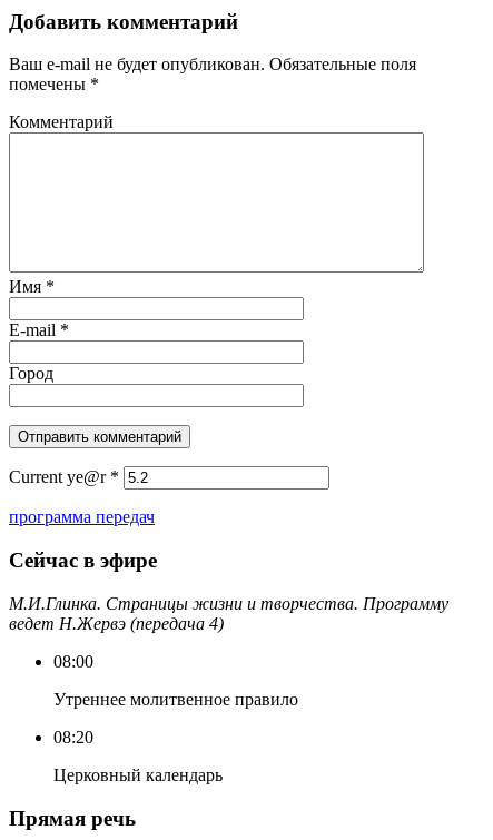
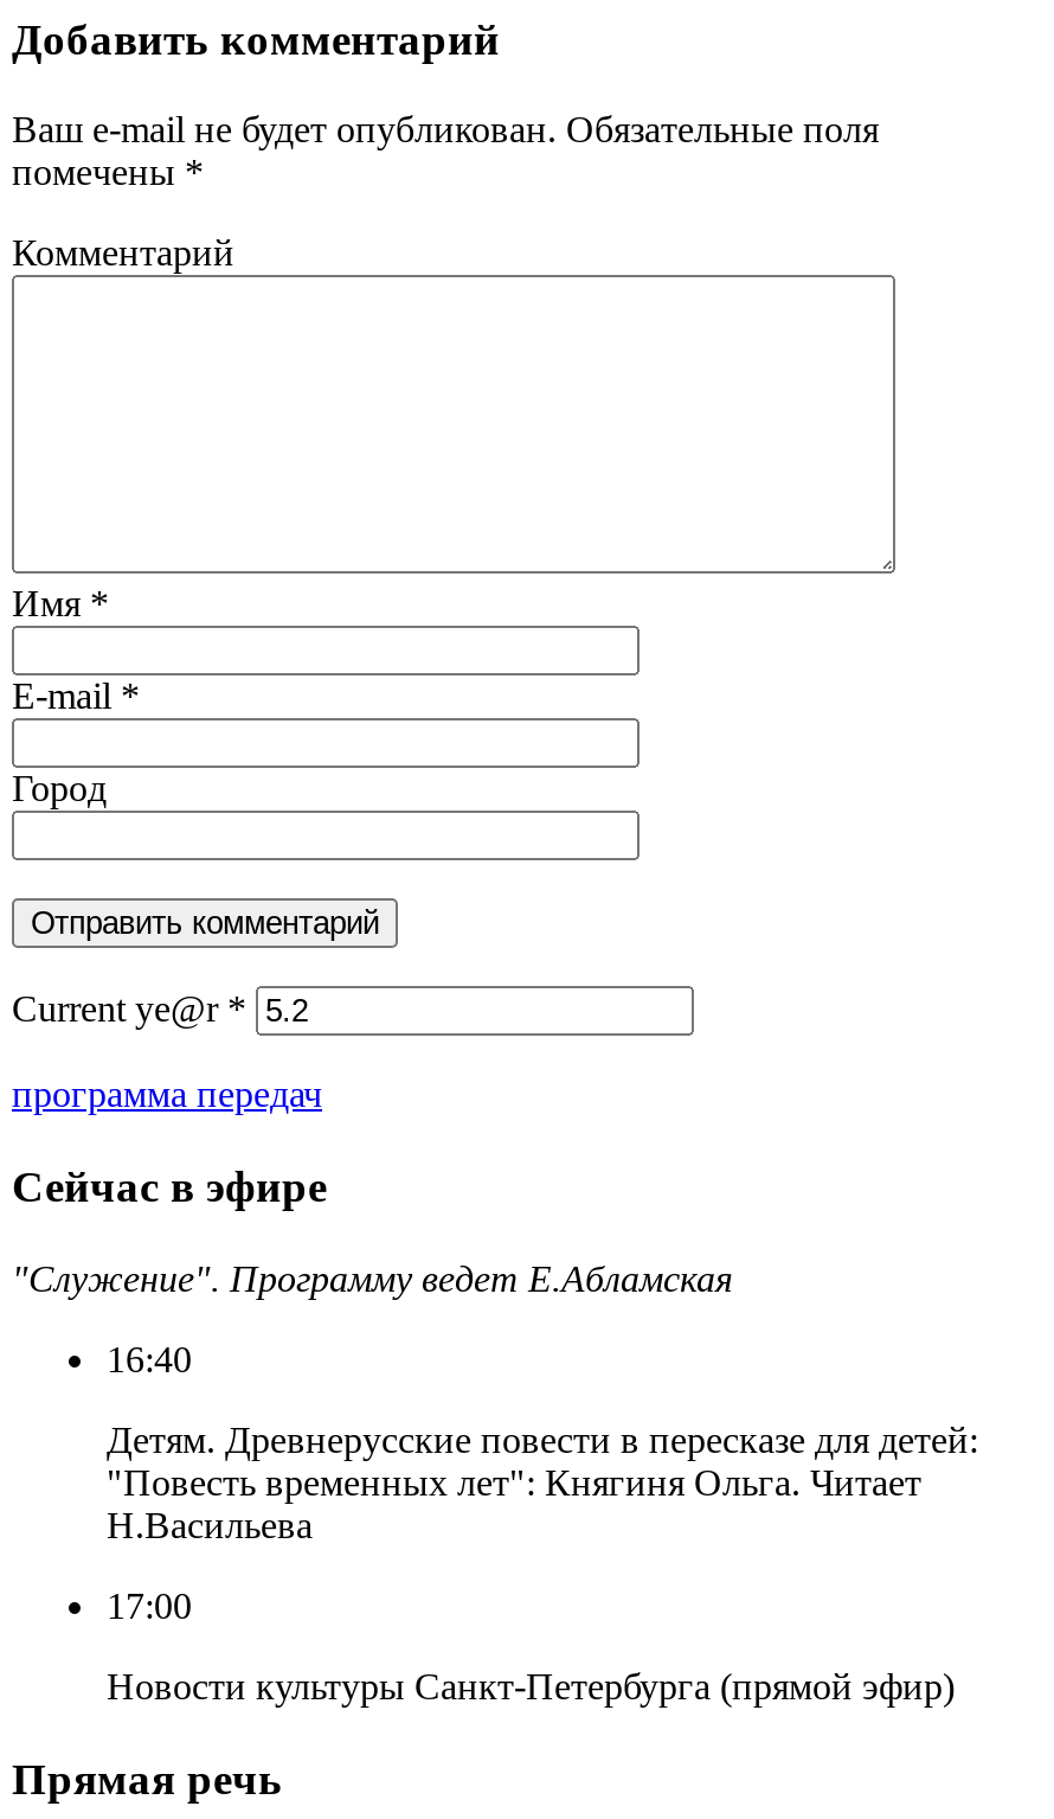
[9,594,448,633] М.И.Глинка. Страницы жизни и творчества. Программу | ведет Н.Жервэ (передача 4) -> [12,1258,732,1299] "Служение". Программу ведет Е.Абламская
[53,652,93,671] 08:00 -> [107,1339,192,1379] 16:40
[53,690,298,709] Утреннее молитвенное правило -> [107,1419,978,1545] Детям. Древнерусские повести в пересказе для детей: | "Повесть временных лет": Княгиня Ольга. Читает | Н.Васильева
[53,728,93,746] 08:20 -> [107,1585,192,1626] 17:00
[53,765,223,784] Церковный календарь -> [107,1666,955,1706] Новости культуры Санкт-Петербурга (прямой эфир)

